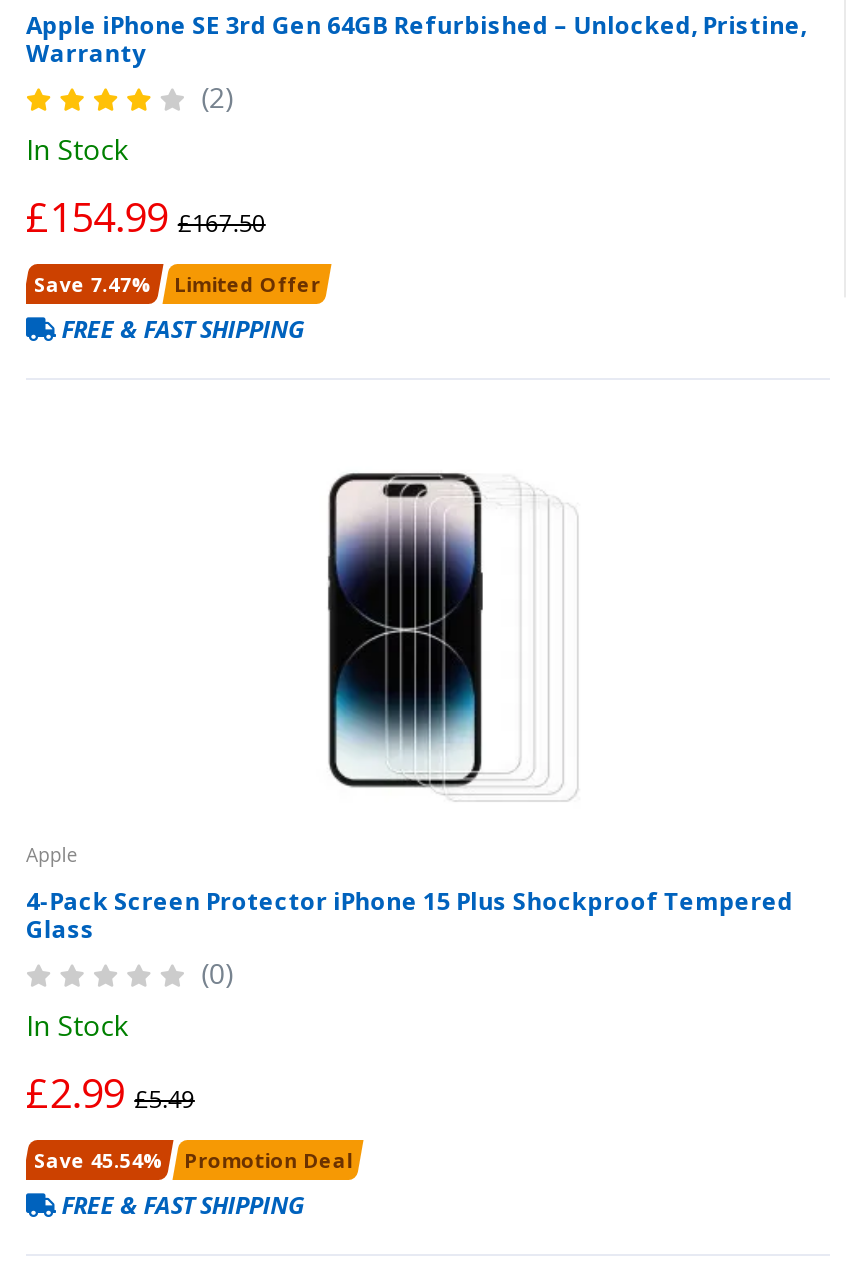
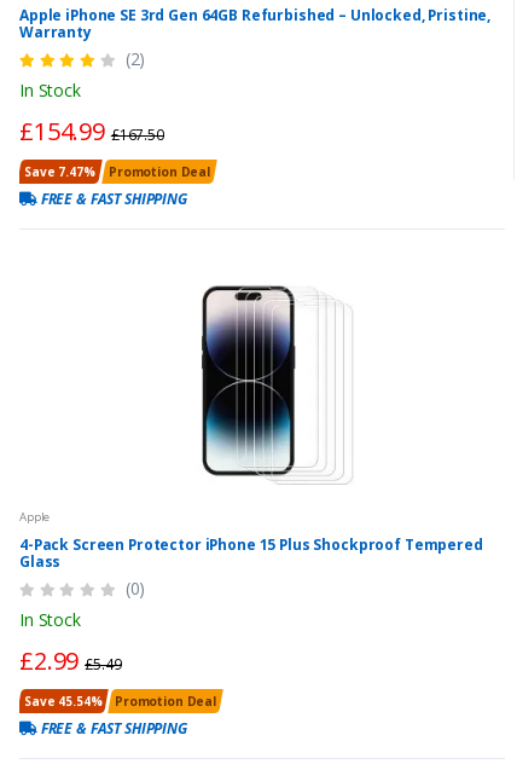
[173,271,319,299] Limited Offer -> [108,164,210,181] Promotion Deal

